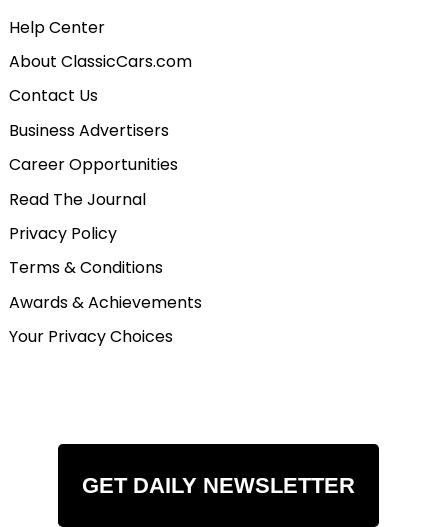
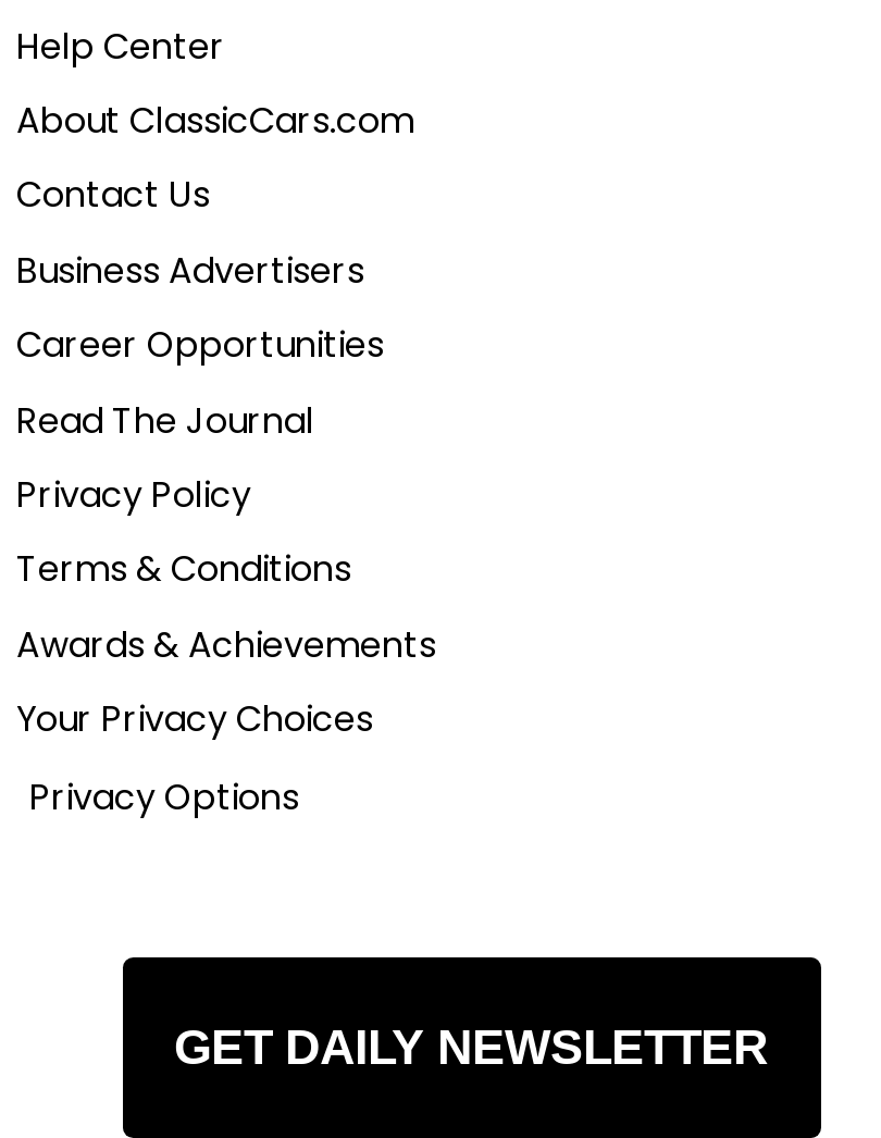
none -> [29,772,299,822] Privacy Options

